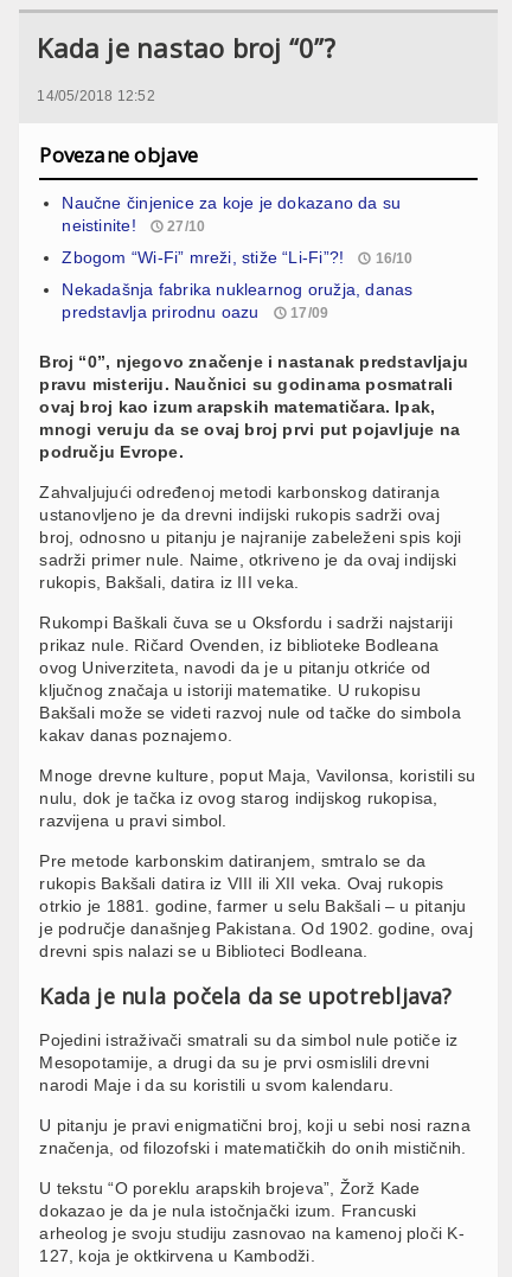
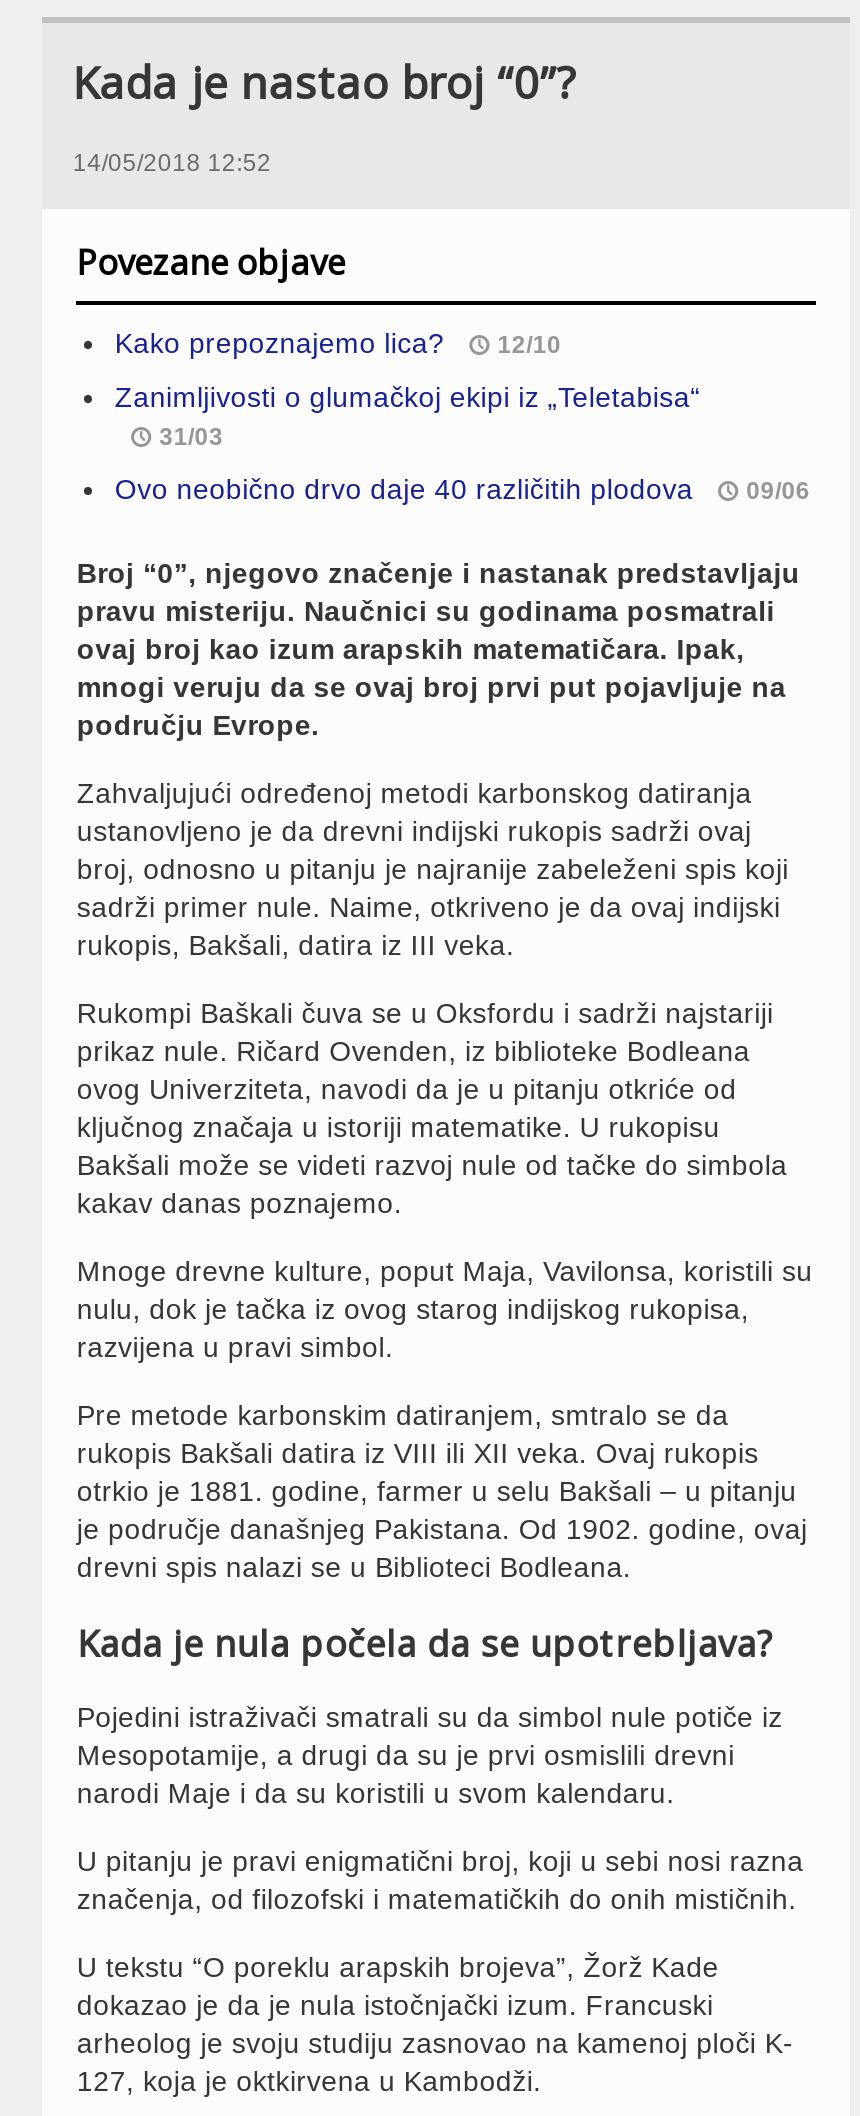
[62,193,401,235] Naučne činjenice za koje je dokazano da su | neistinite! | 27/10 -> [115,327,562,359] Kako prepoznajemo lica? | 12/10
[62,248,413,267] Zbogom “Wi-Fi” mreži, stiže “Li-Fi”?! | 16/10 -> [115,381,701,451] Zanimljivosti o glumačkoj ekipi iz „Teletabisa“ | 31/03
[62,280,413,321] Nekadašnja fabrika nuklearnog oružja, danas | predstavlja prirodnu oazu | 17/09 -> [115,473,810,505] Ovo neobično drvo daje 40 različitih plodova | 09/06

